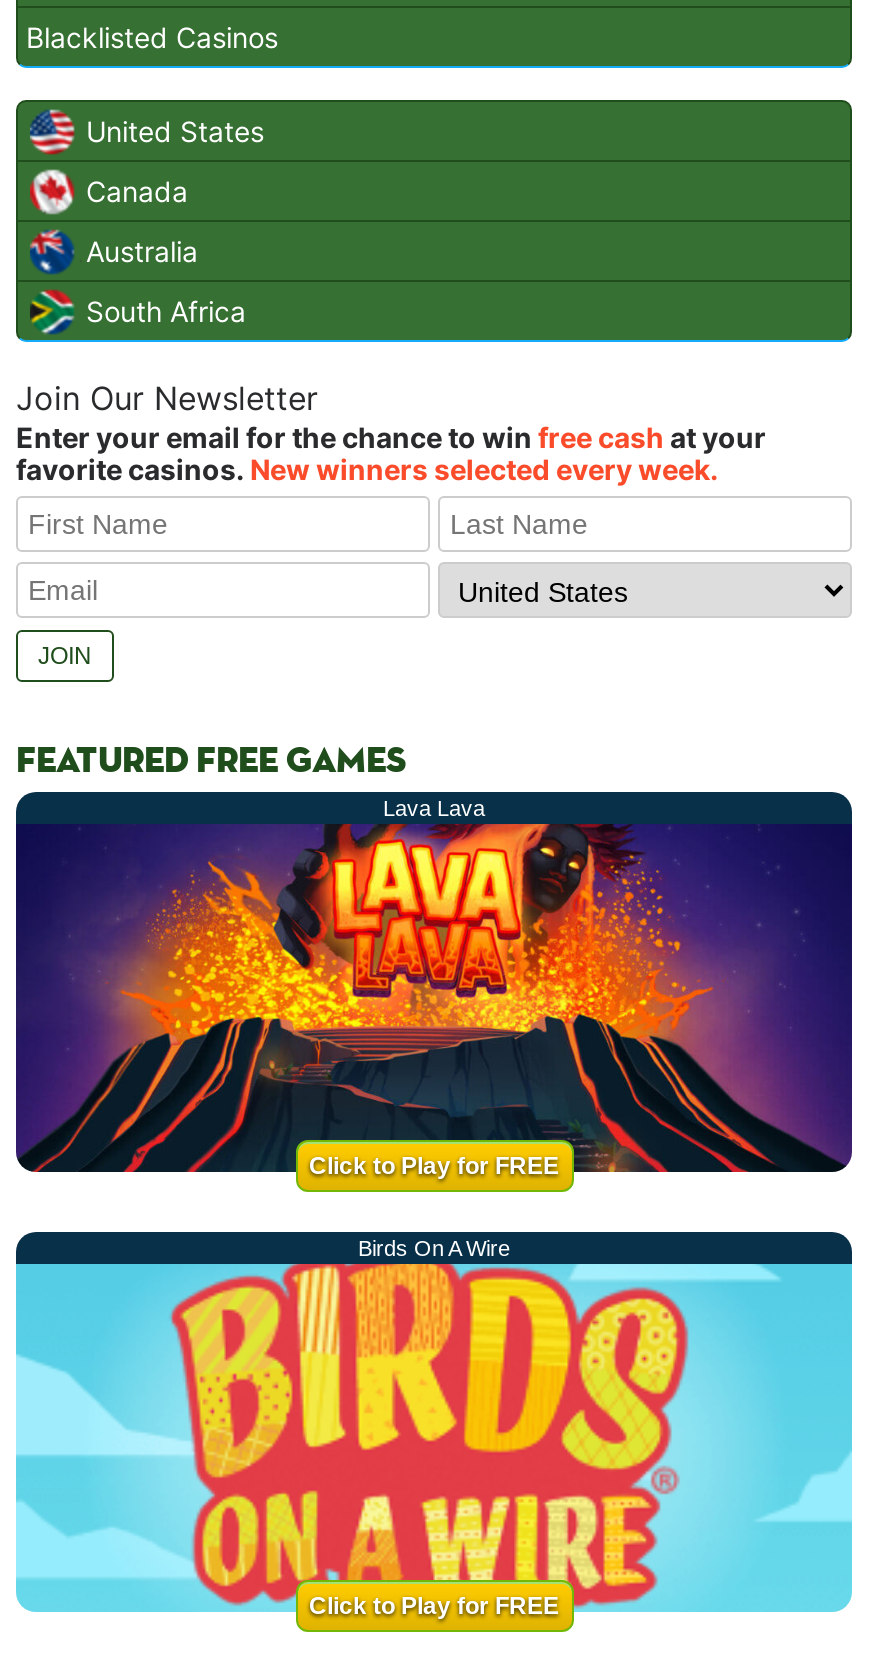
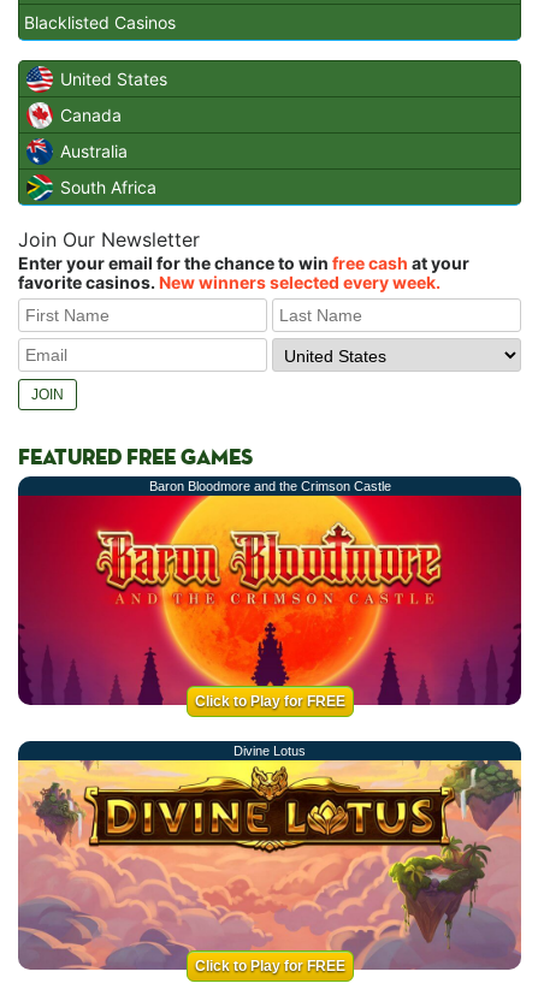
[383,796,485,820] Lava Lava -> [149,479,391,494] Baron Bloodmore and the Crimson Castle
[14,824,854,1260] [image] | Birds On A Wire -> [17,494,522,758] [image] | Divine Lotus
[14,1262,854,1614] [image] -> [17,759,522,971] [image]

